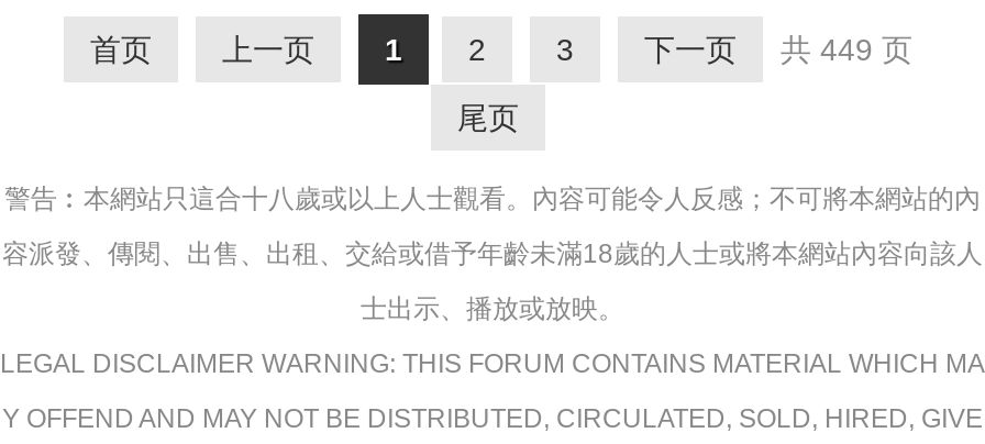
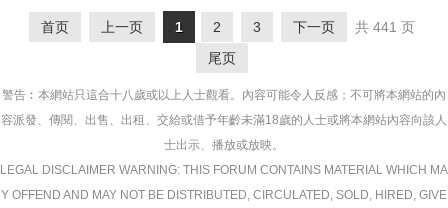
[90,32,921,67] 首页 上一页 1 2 3 下一页 共 449 页 -> [41,19,419,35] 首页 上一页 1 2 3 下一页 共 441 页

